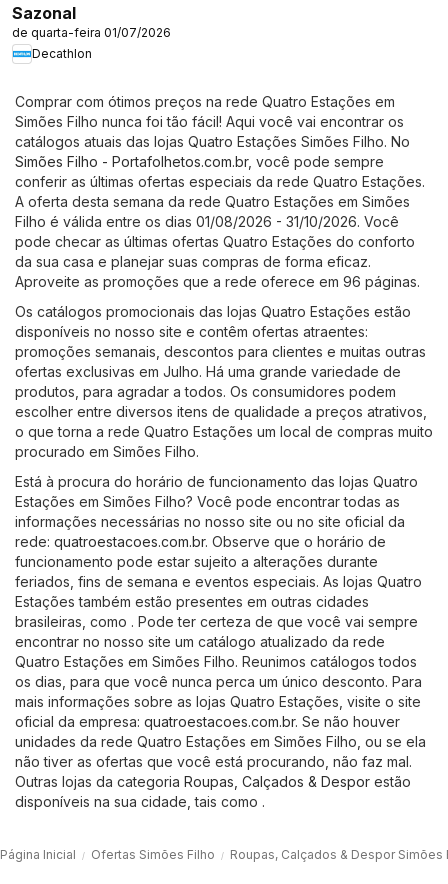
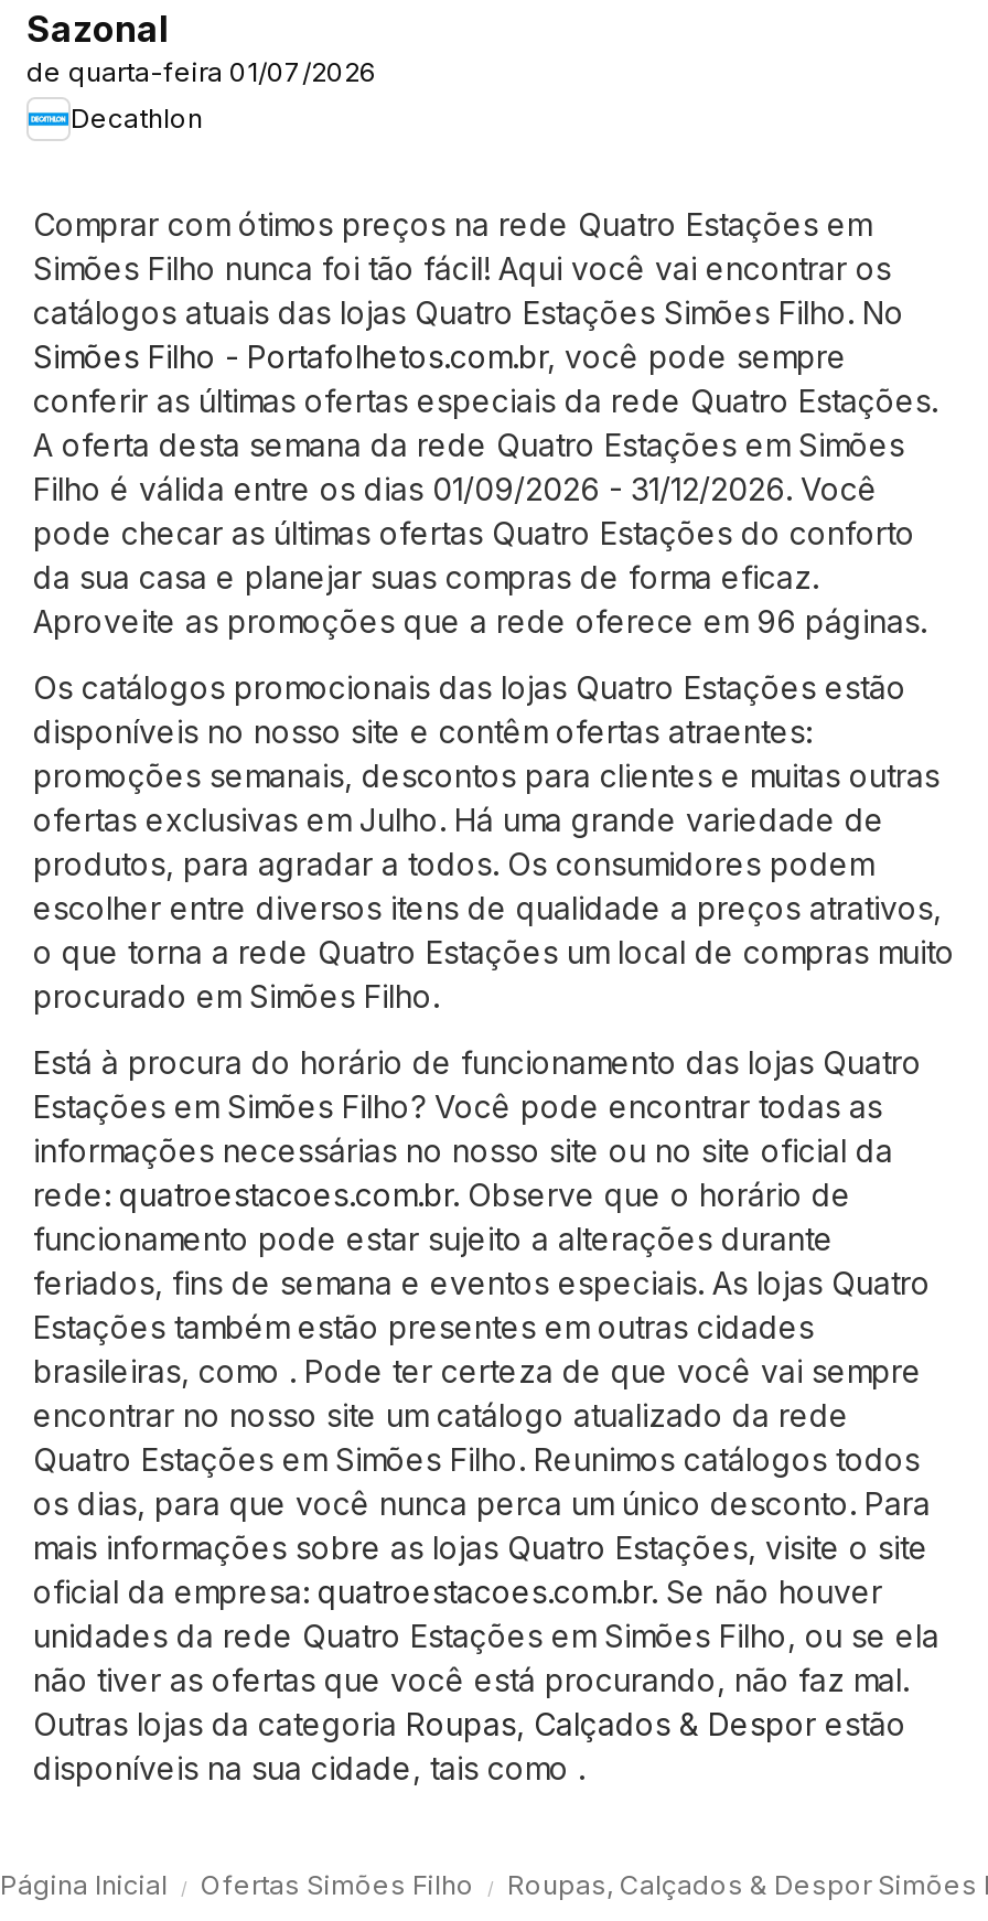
[15,213,399,230] Filho é válida entre os dias 01/08/2026 - 31/10/2026. Você -> [33,470,878,507] Filho é válida entre os dias 01/09/2026 - 31/12/2026. Você

